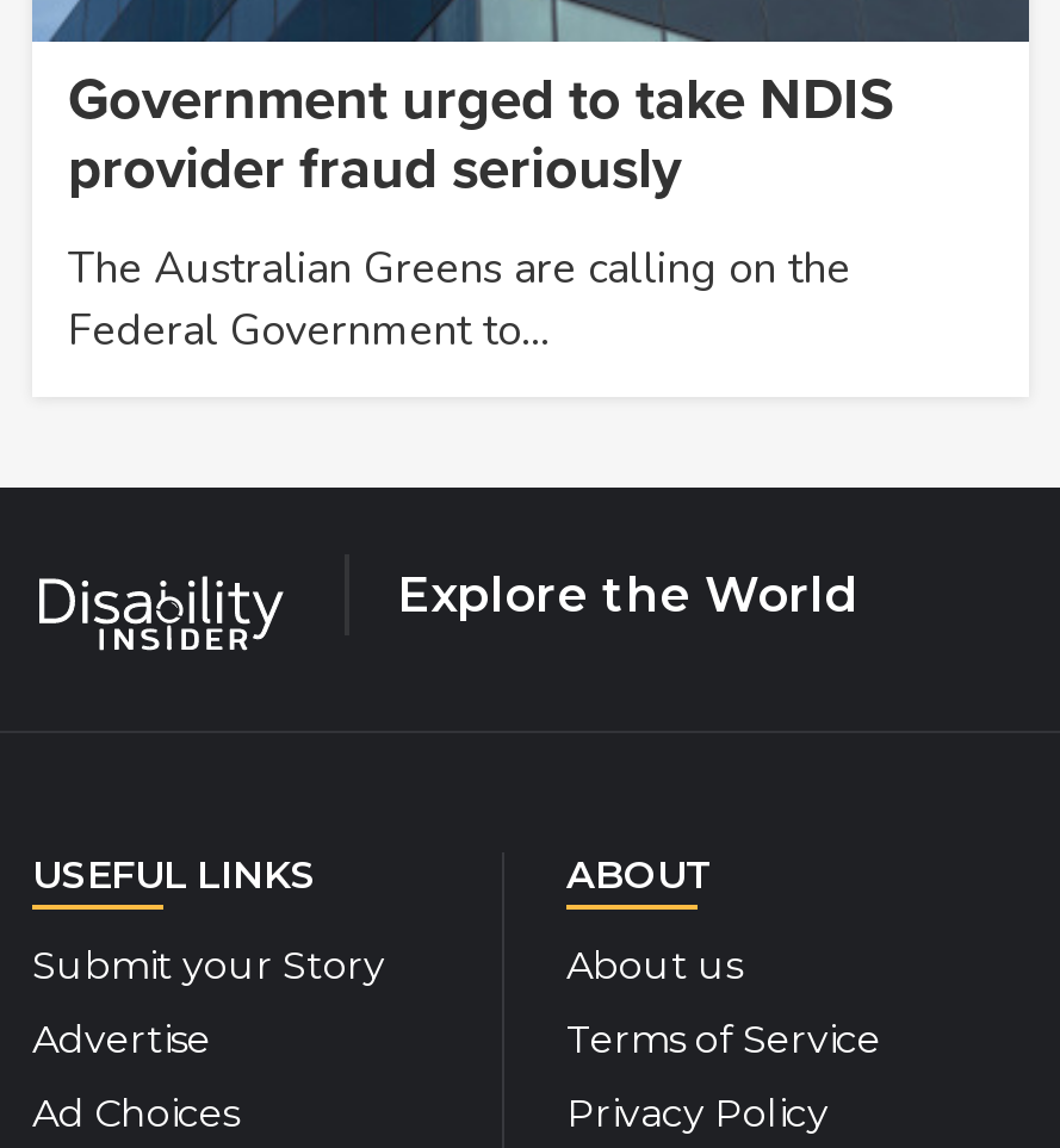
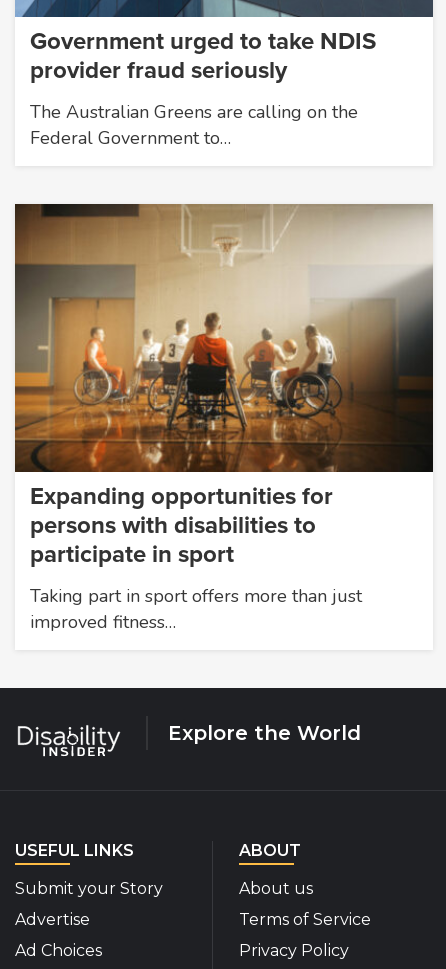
none -> [14,204,433,634] [image] | Expanding opportunities for | persons with disabilities to | participate in sport | Taking part in sport offers more than just | improved fitness…

